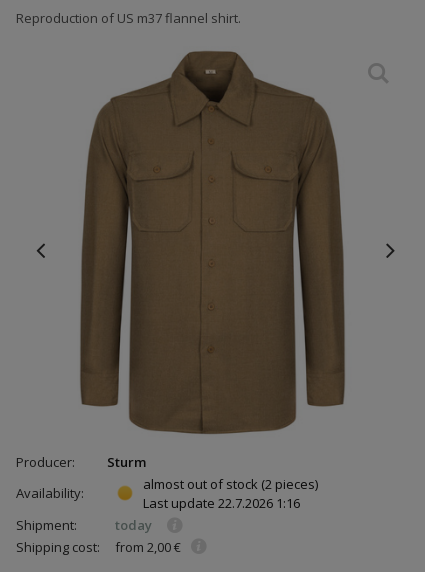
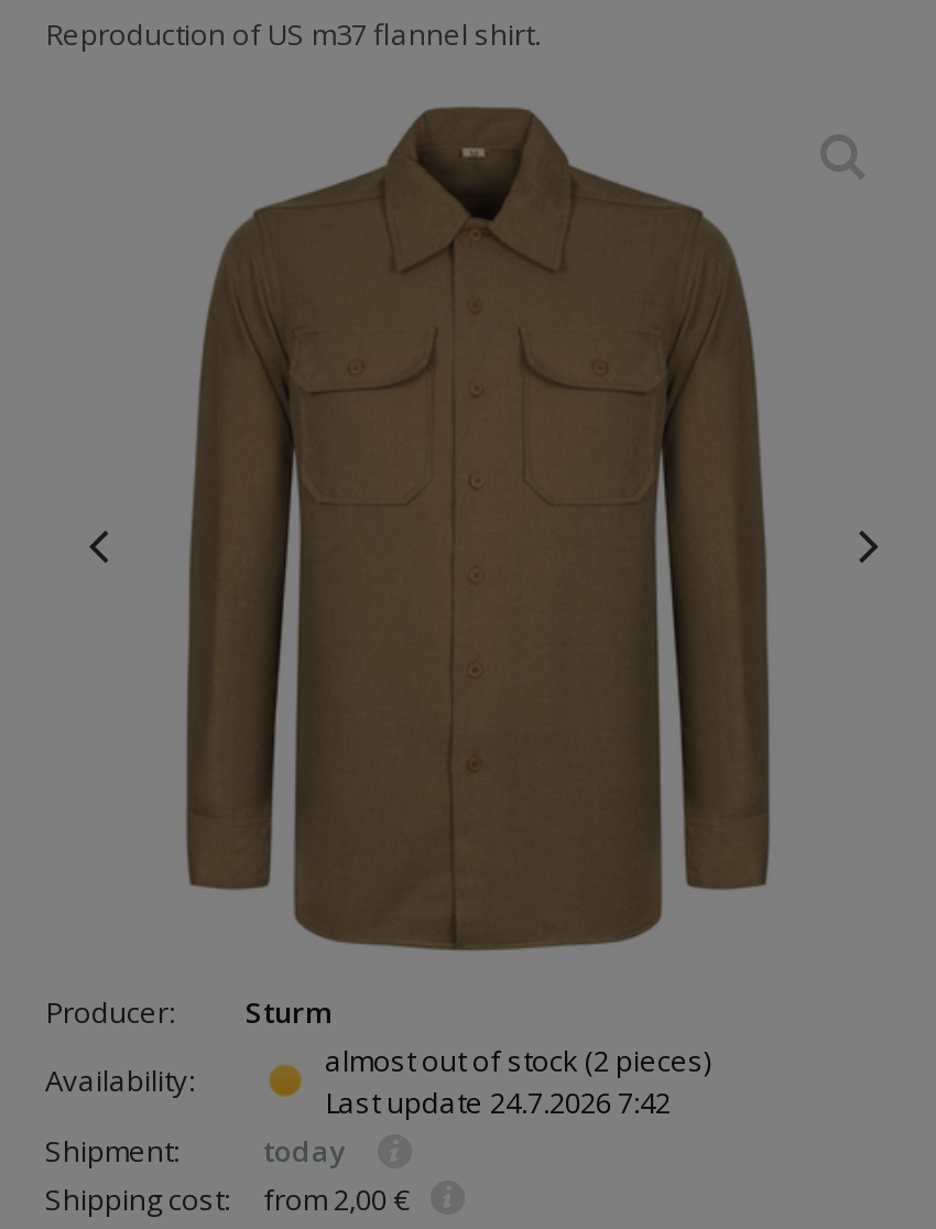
[143,494,300,512] Last update 22.7.2026 1:16 -> [325,1083,671,1122] Last update 24.7.2026 7:42

